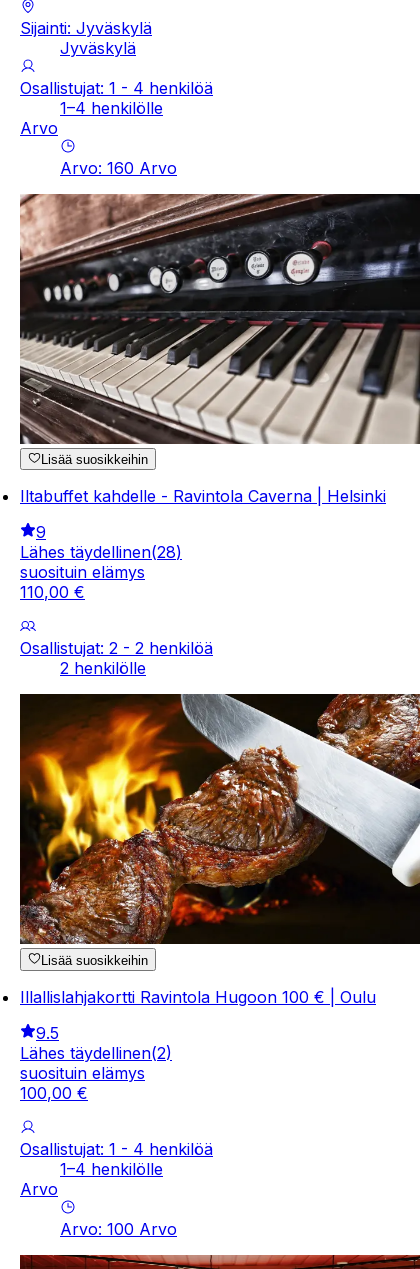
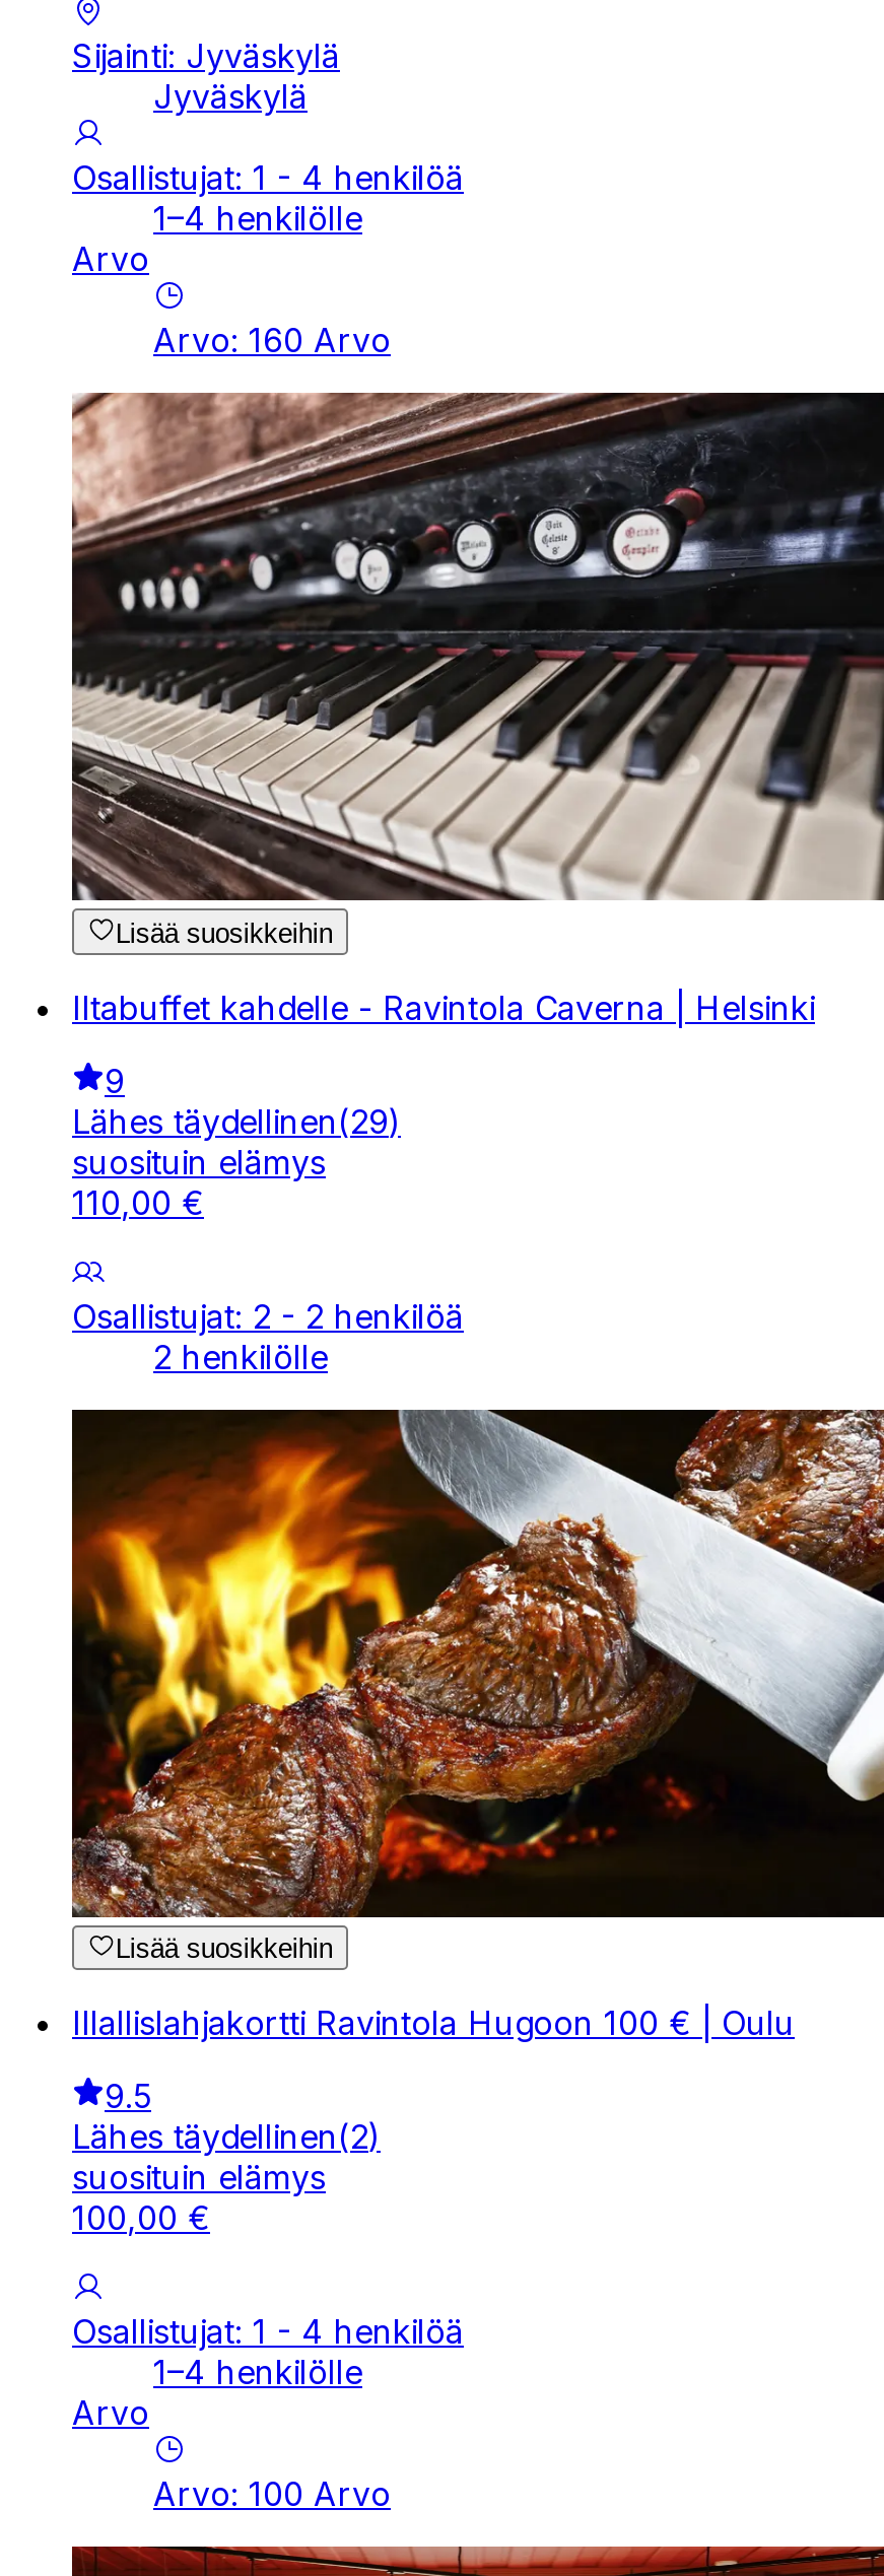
[20,542,182,562] Lähes täydellinen (28) -> [72,1101,401,1142] Lähes täydellinen (29)

